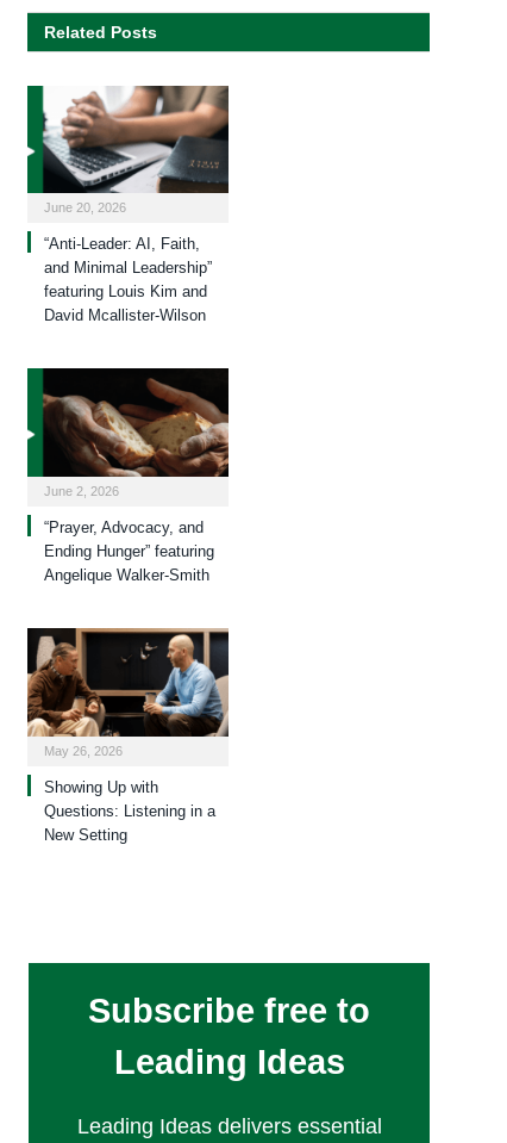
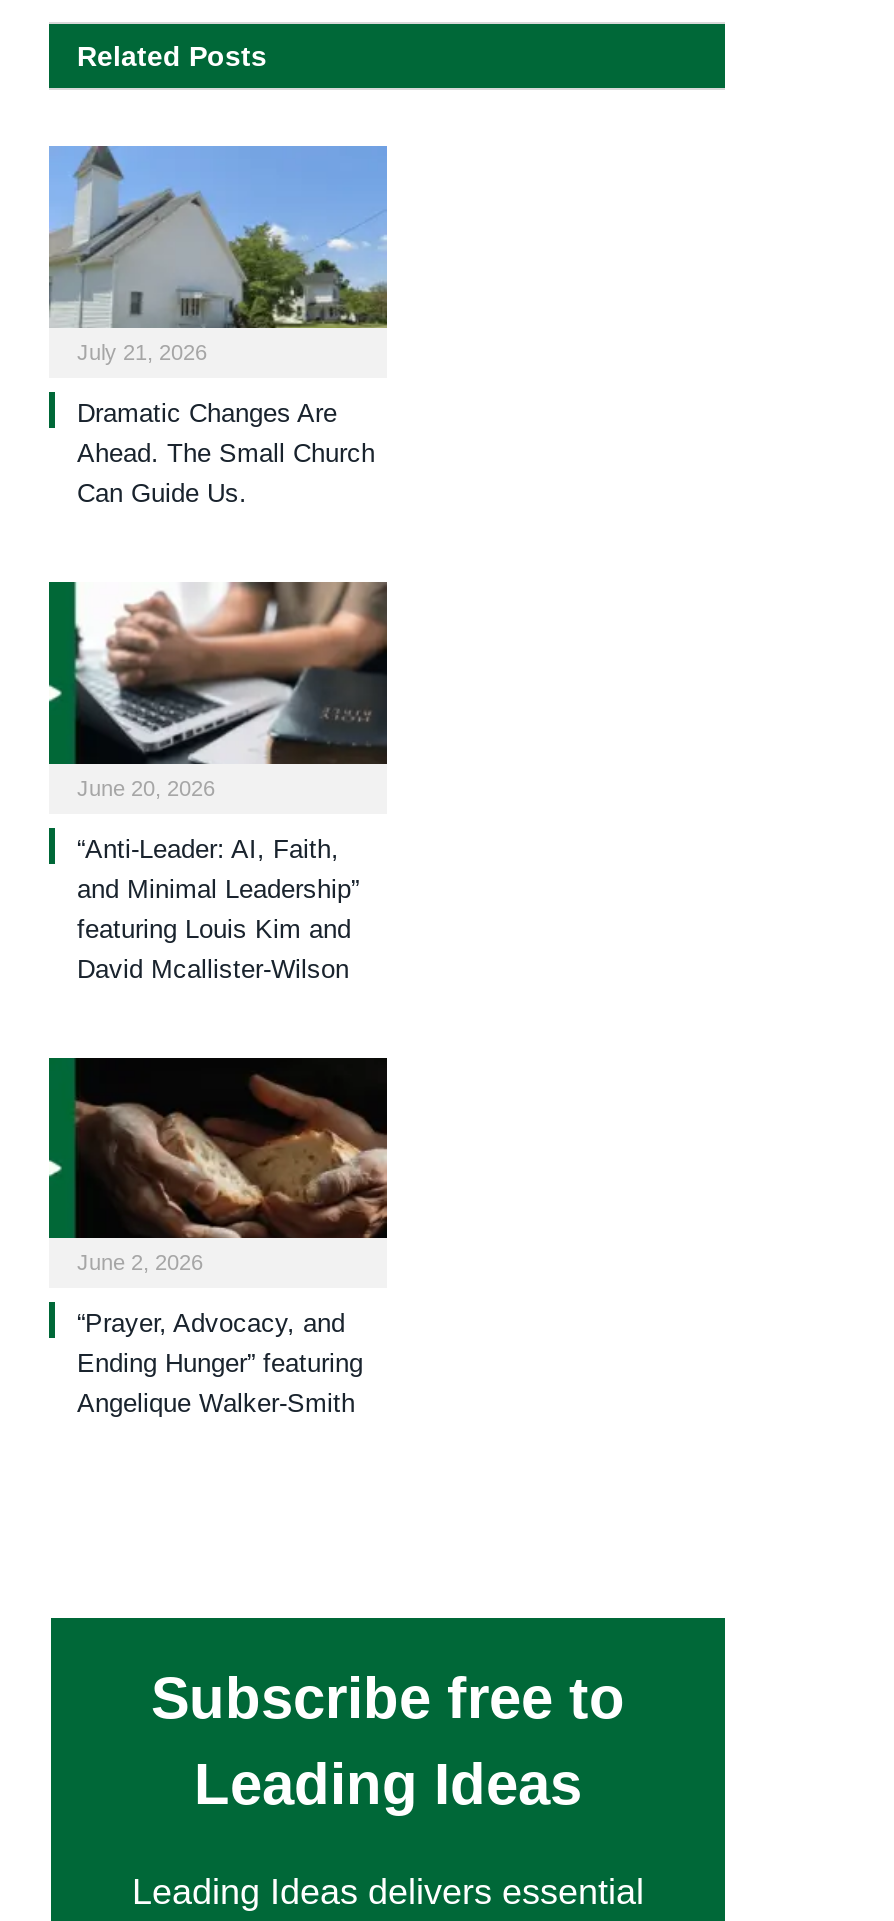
none -> [47,145,389,508] [image] | July 21, 2026 | Dramatic Changes Are | Ahead. The Small Church | Can Guide Us.
moved [31,83,230,584] -> [55,579,389,1418]: [image] | June 20, 2026 | “Anti-Leader: AI, Faith, | ... | Ending Hunger” featuring | Angelique Walker-Smith
[26,627,229,843] [image] | May 26, 2026 | Showing Up with | Questions: Listening in a | New Setting -> none

